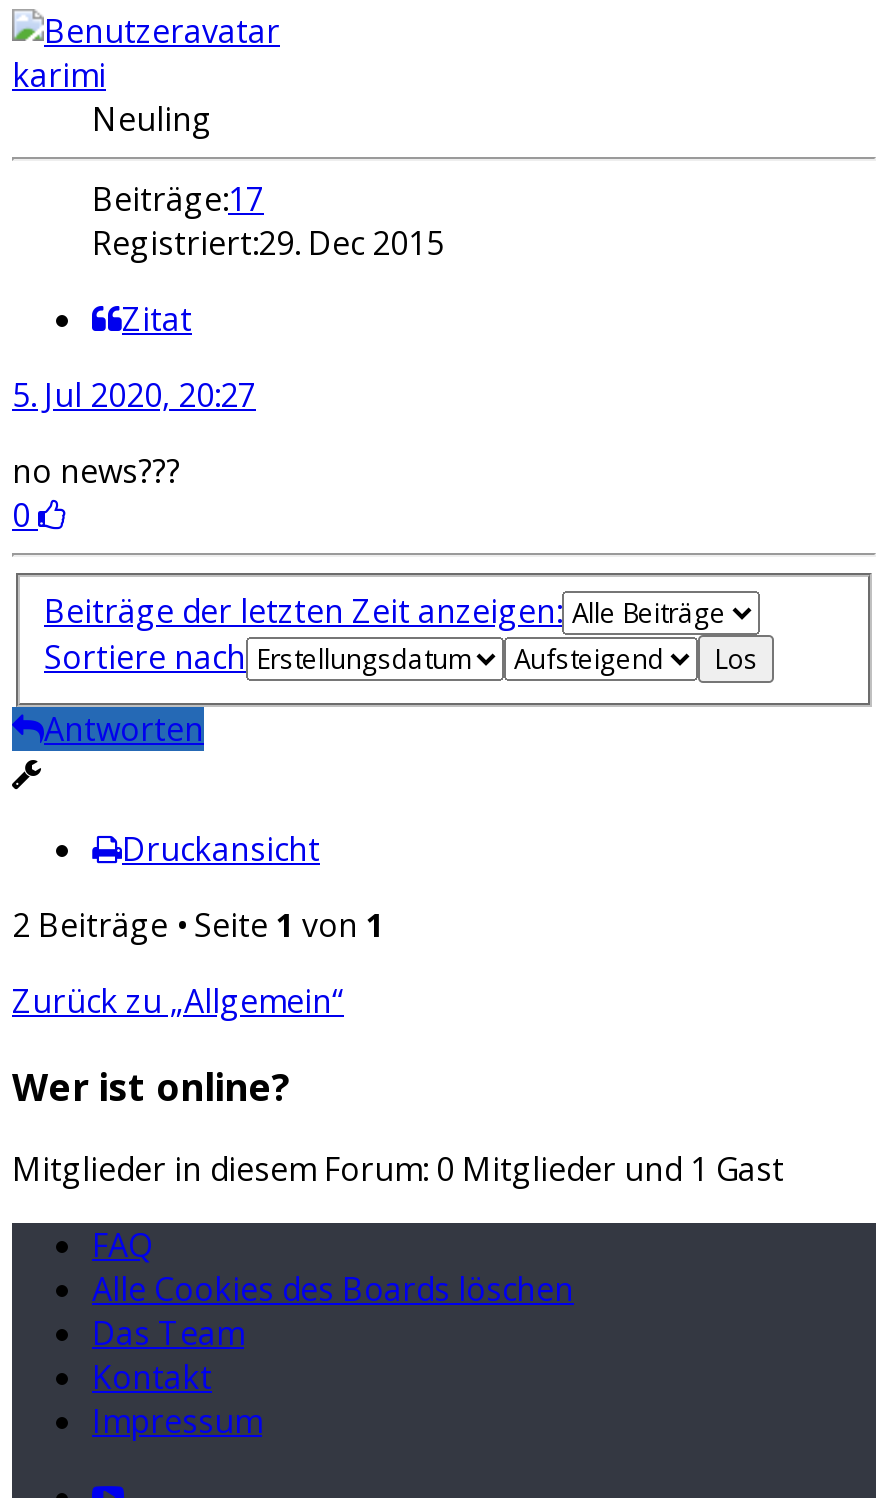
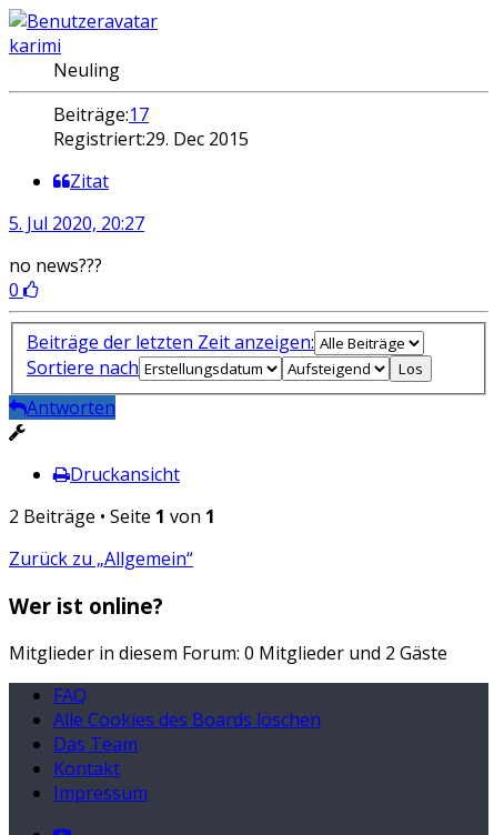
[12,1148,784,1192] Mitglieder in diesem Forum: 0 Mitglieder und 1 Gast -> [9,640,447,665] Mitglieder in diesem Forum: 0 Mitglieder und 2 Gäste

